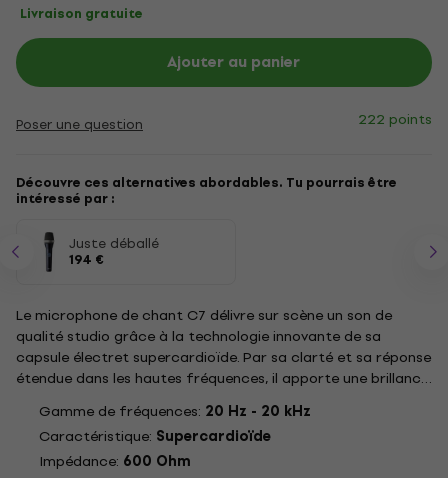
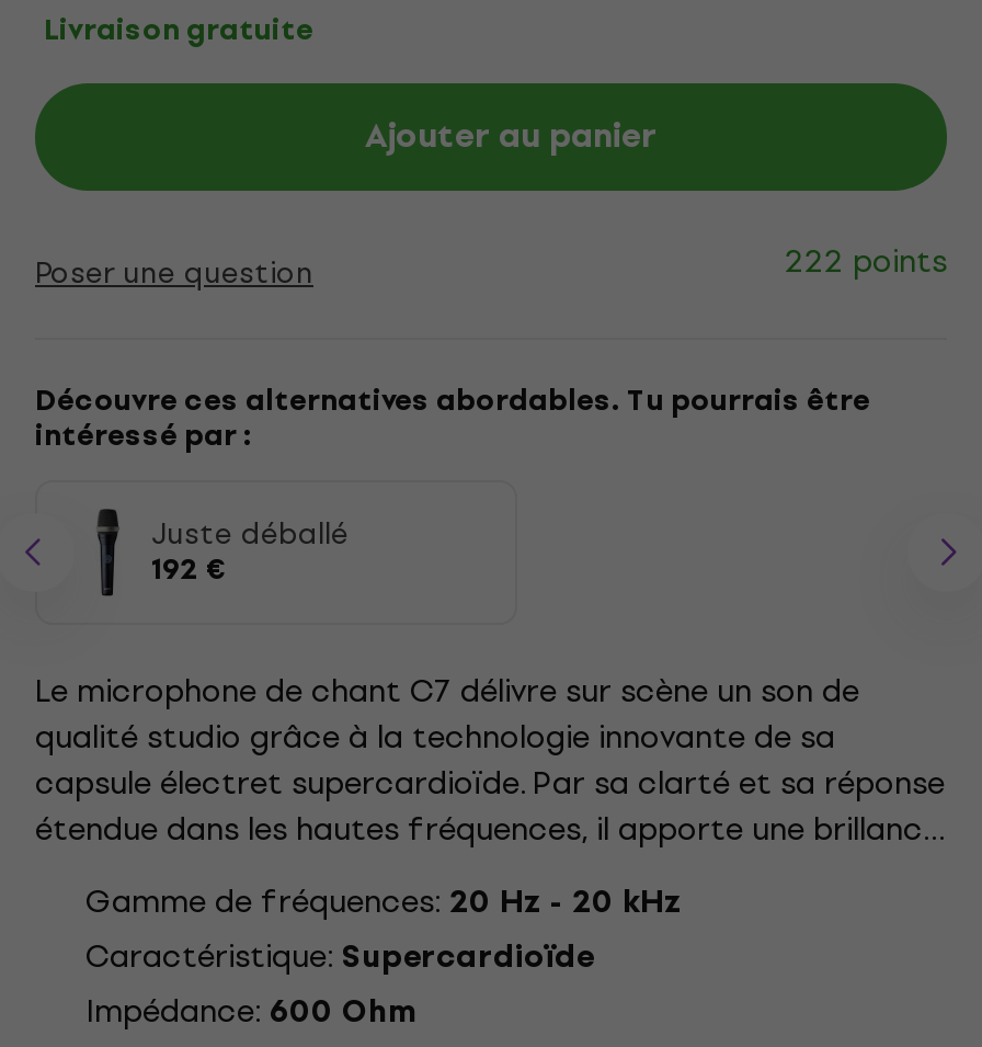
[69,249,104,270] 194 € -> [151,546,226,592] 192 €

